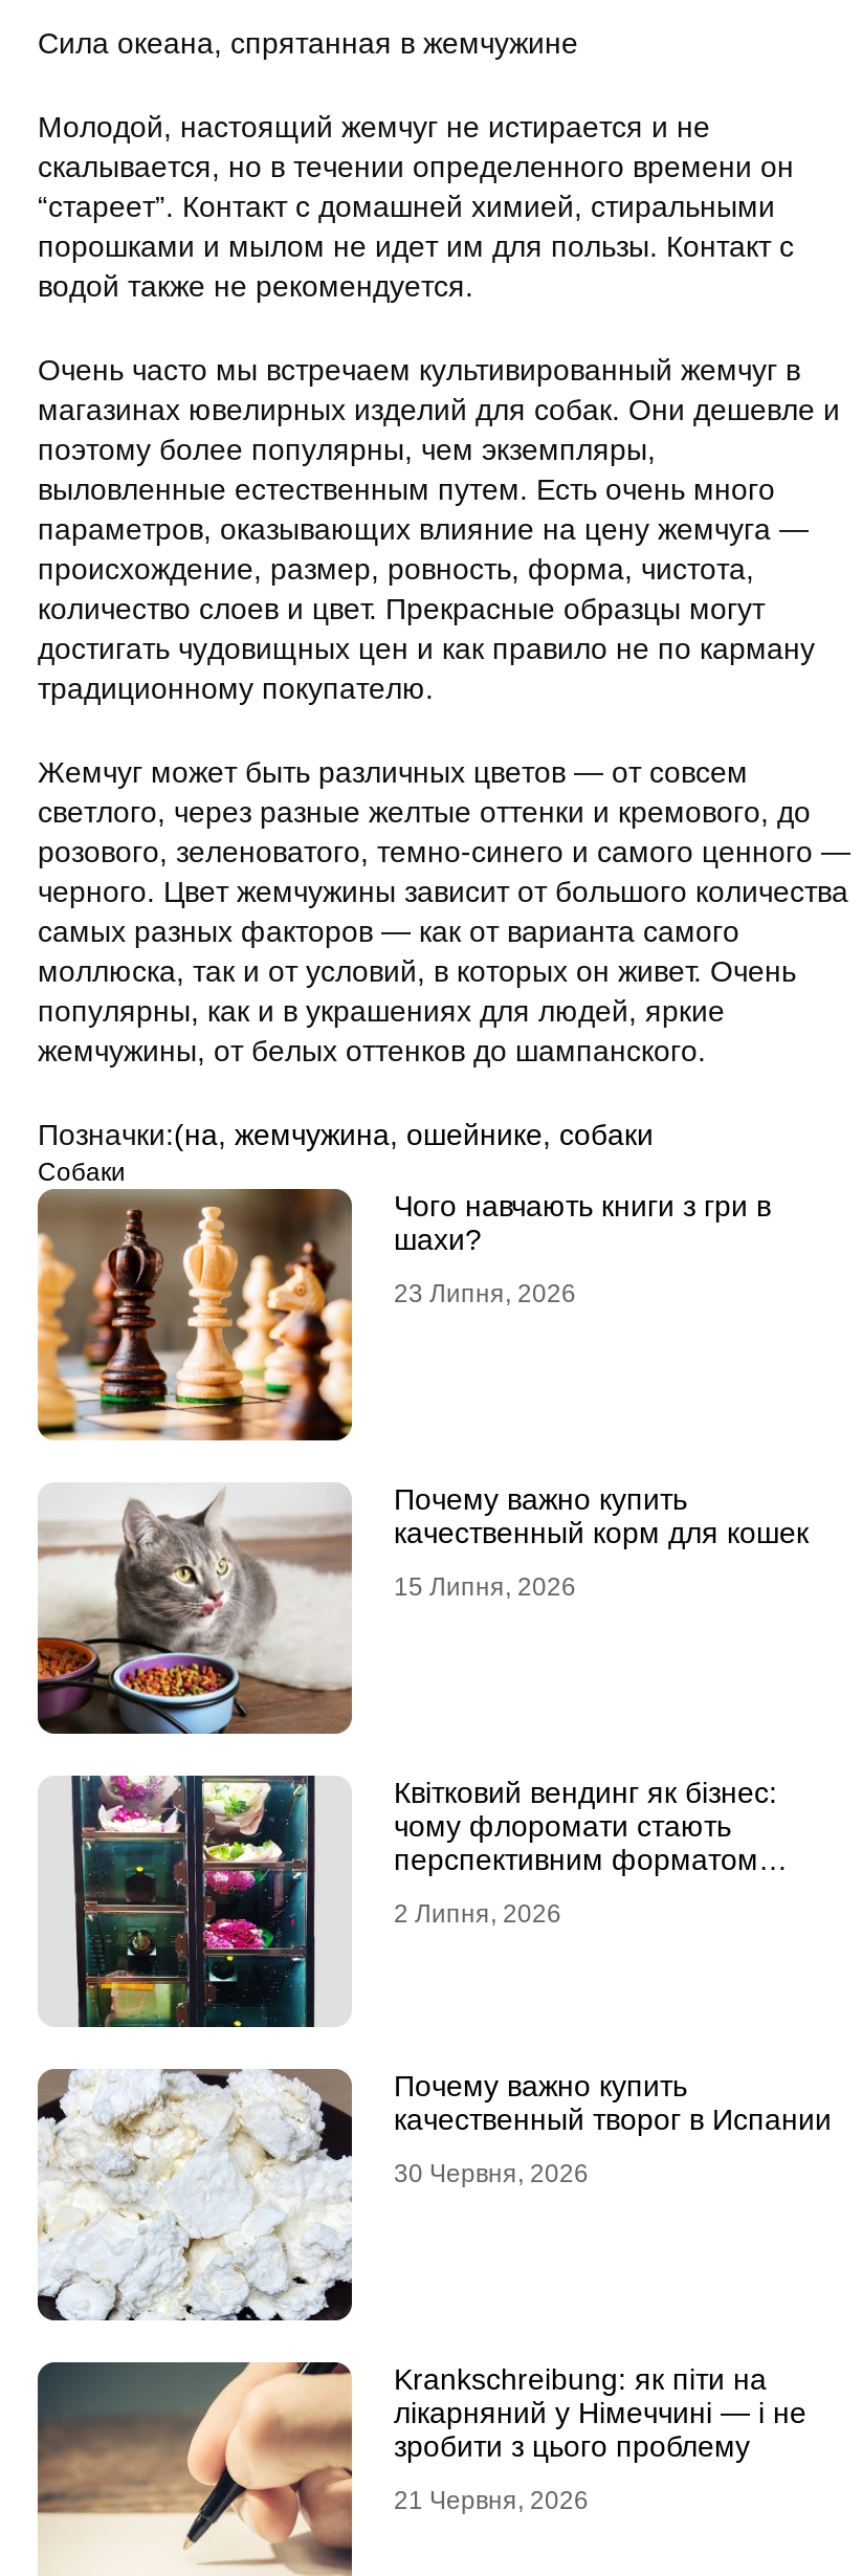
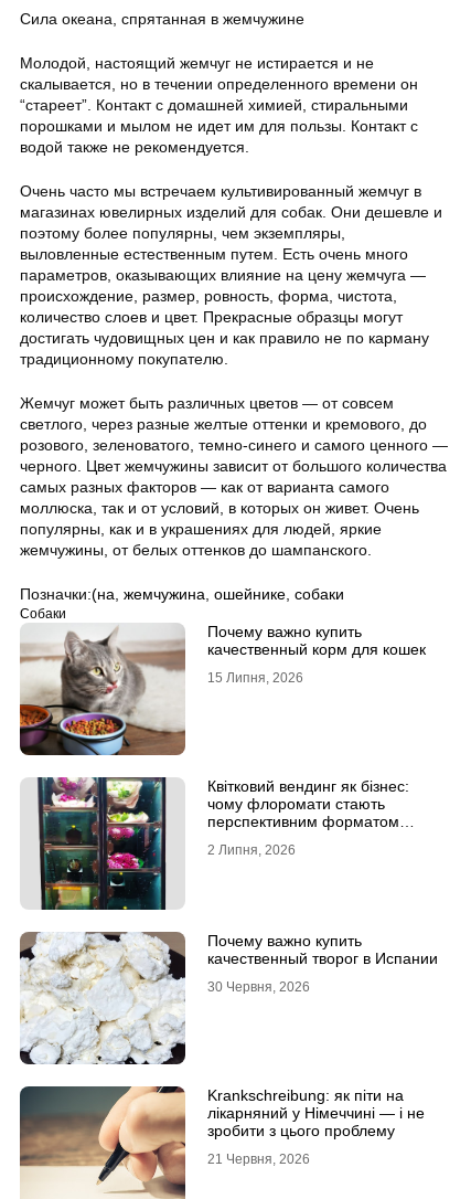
[36,1187,771,1443] [image] | Чого навчають книги з гри в | шахи? | 23 Липня, 2026 -> none

